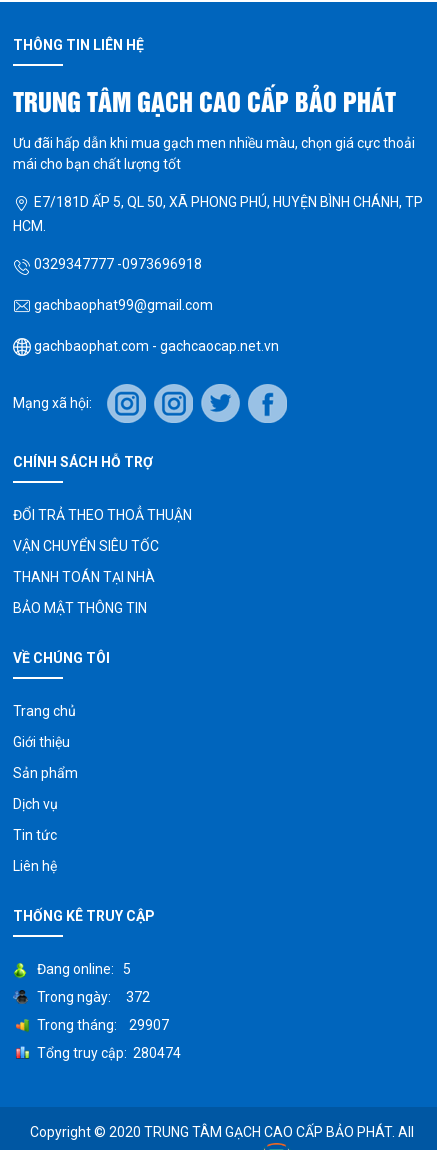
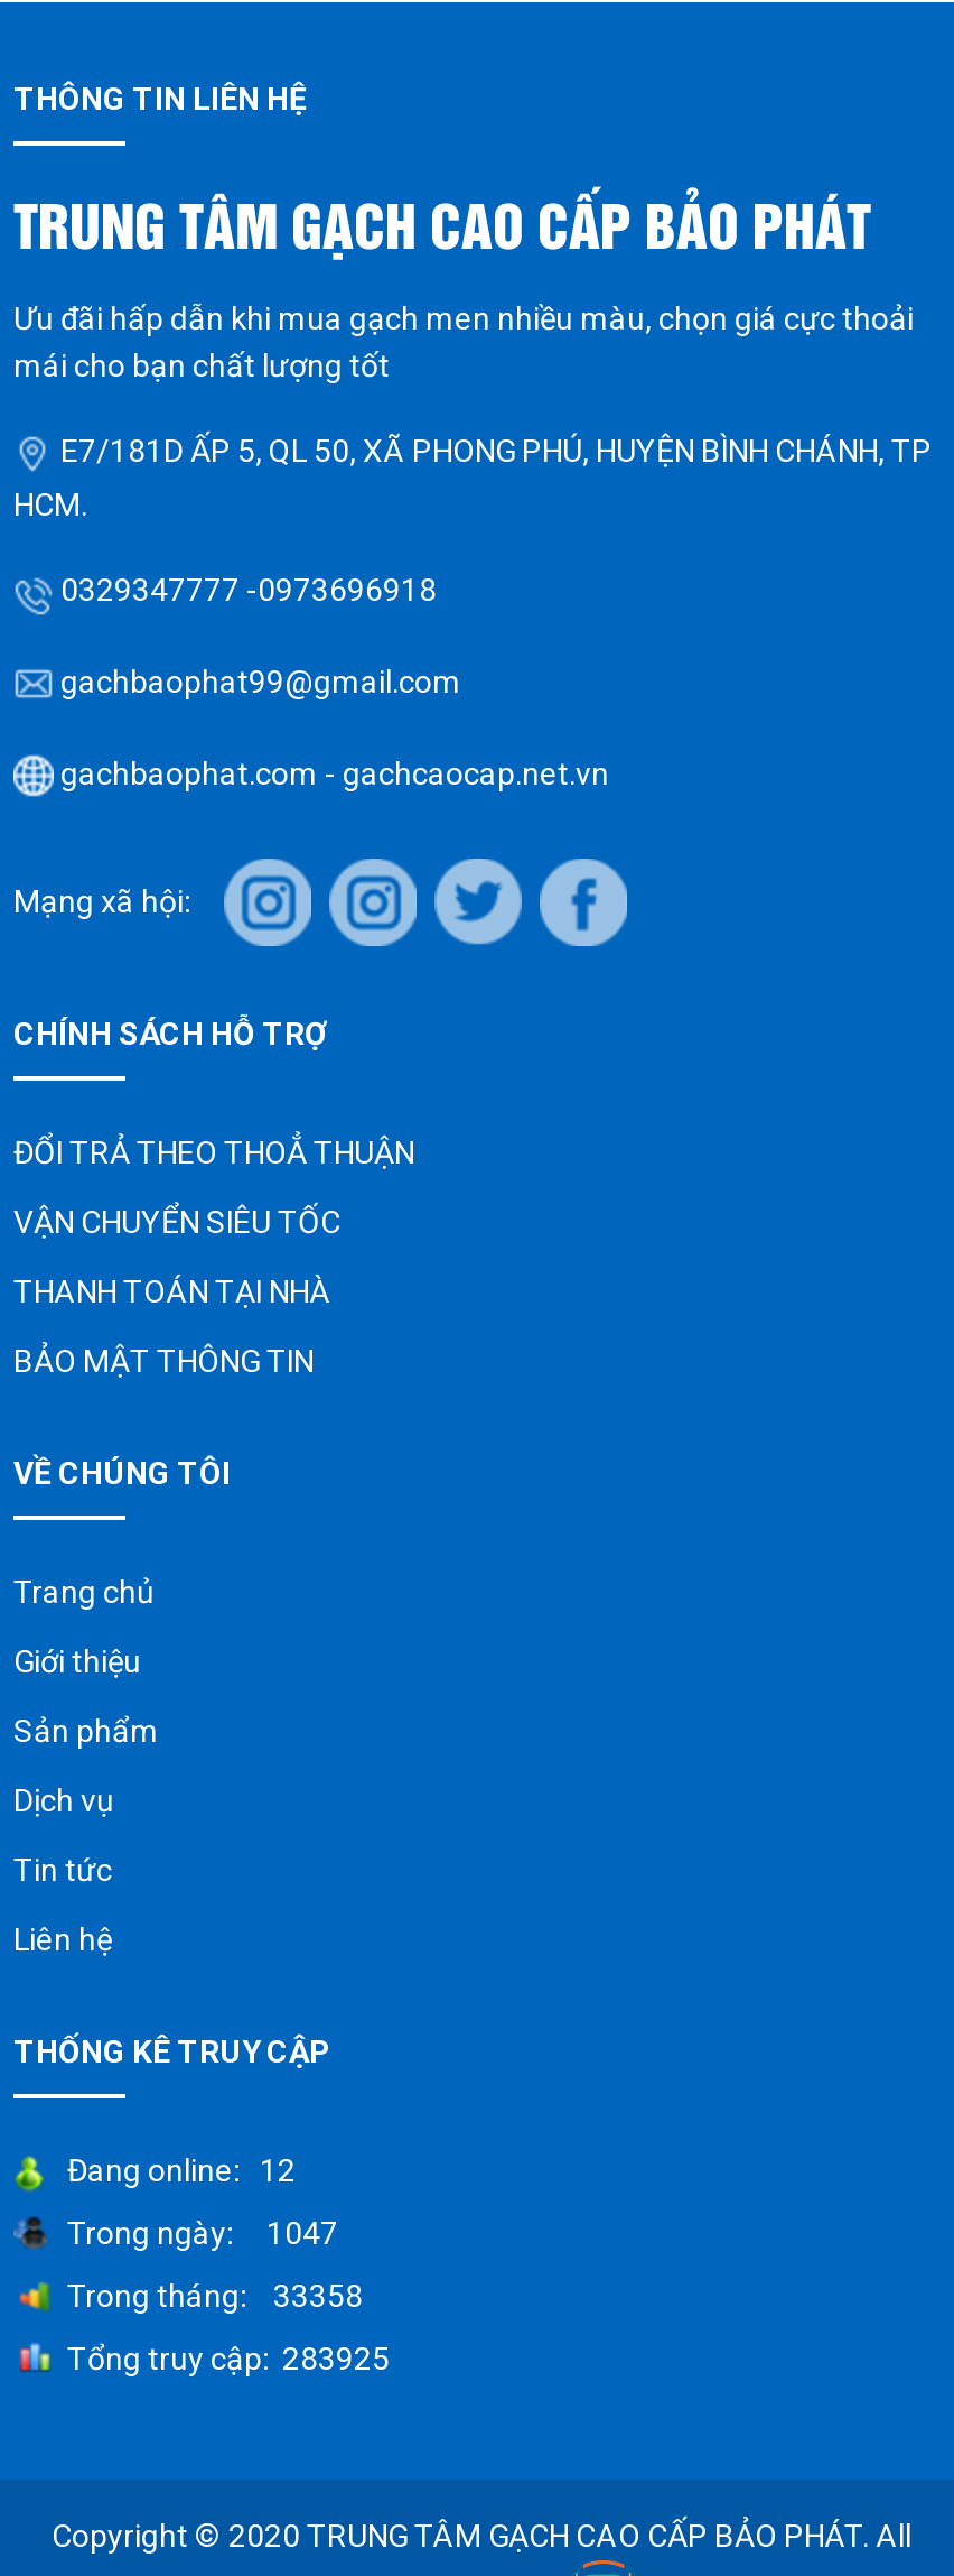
[31,961,131,977] Đang online: 5 -> [54,2152,296,2188] Đang online: 12
[31,989,150,1005] Trong ngày: 372 -> [54,2215,338,2251] Trong ngày: 1047
[31,1017,169,1033] Trong tháng: 29907 -> [54,2278,363,2314] Trong tháng: 33358
[31,1045,181,1061] Tổng truy cập: 280474 -> [54,2341,390,2376] Tổng truy cập: 283925

